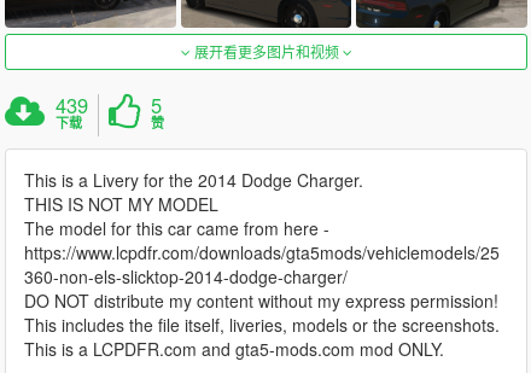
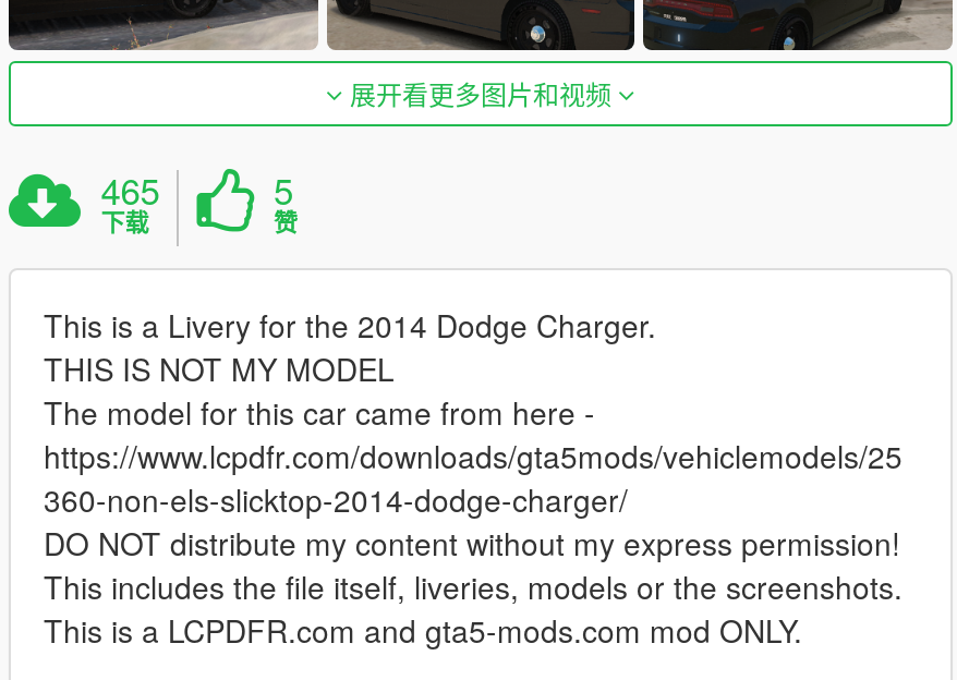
[56,91,88,120] 439 -> [101,164,160,216] 465

